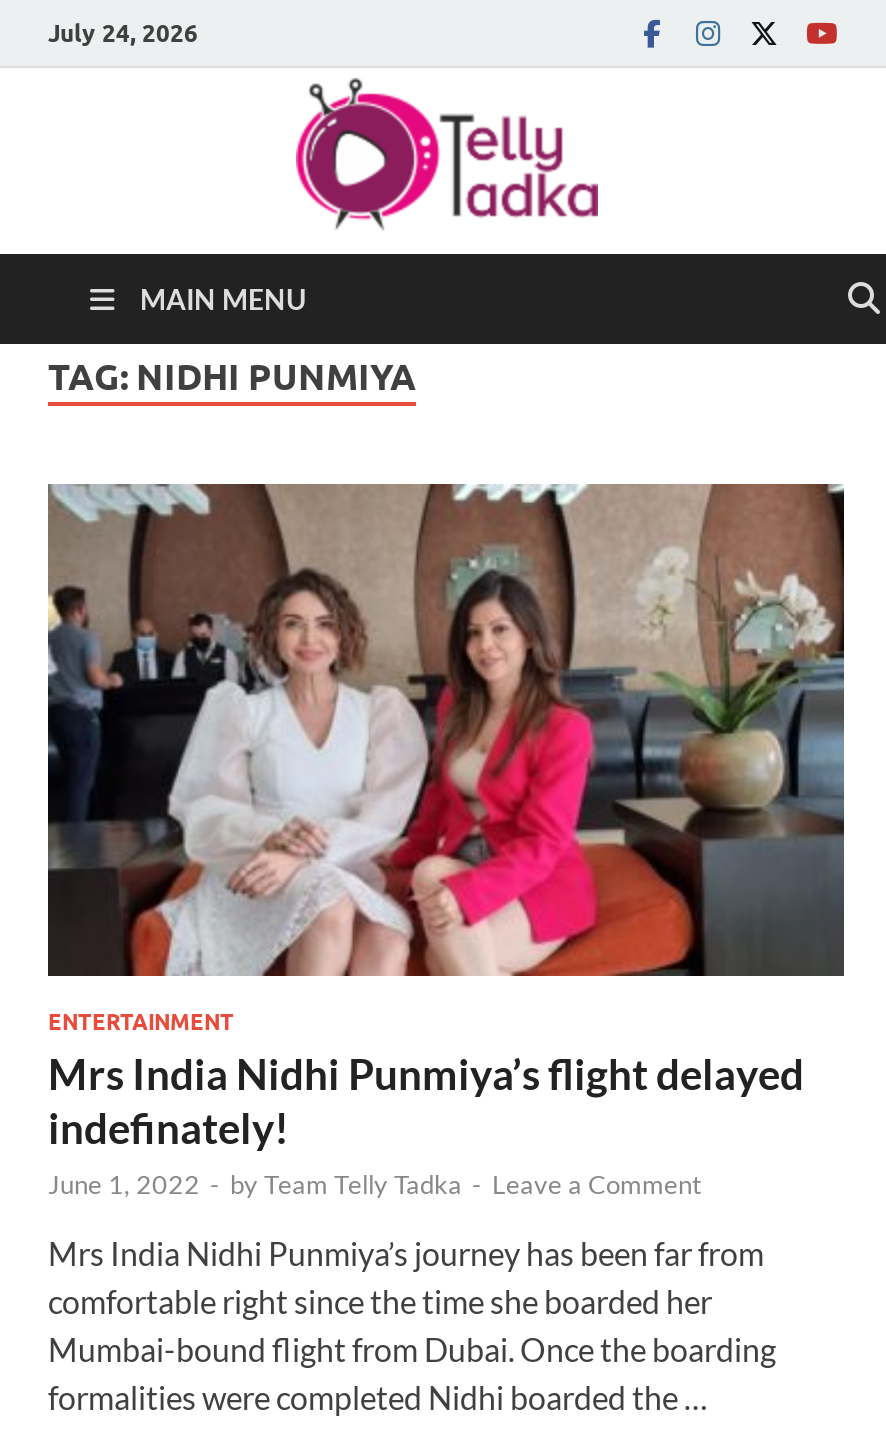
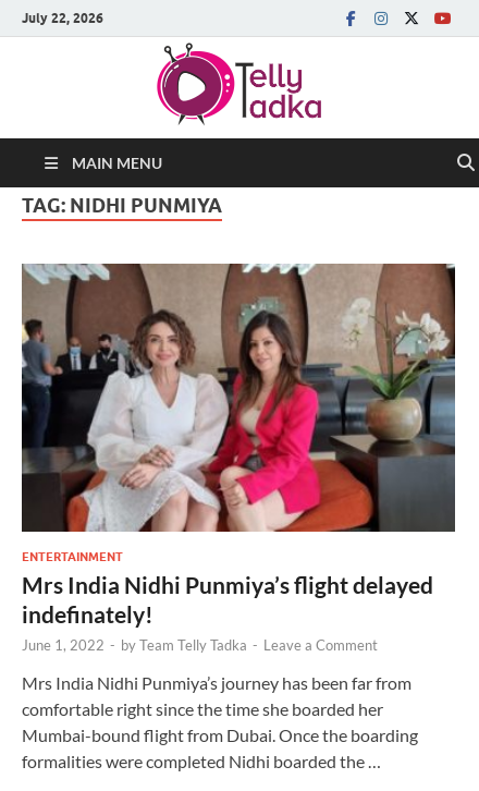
[48,17,198,47] July 24, 2026 -> [22,9,103,26] July 22, 2026

